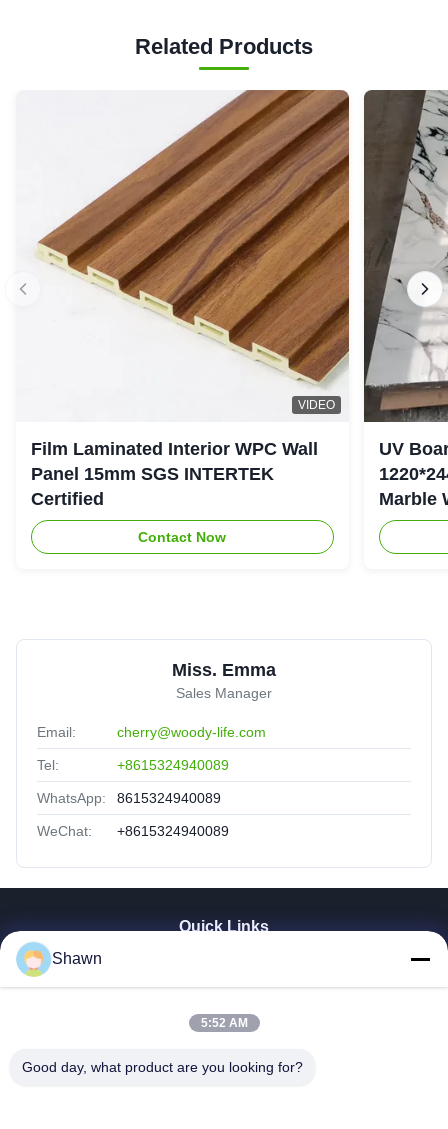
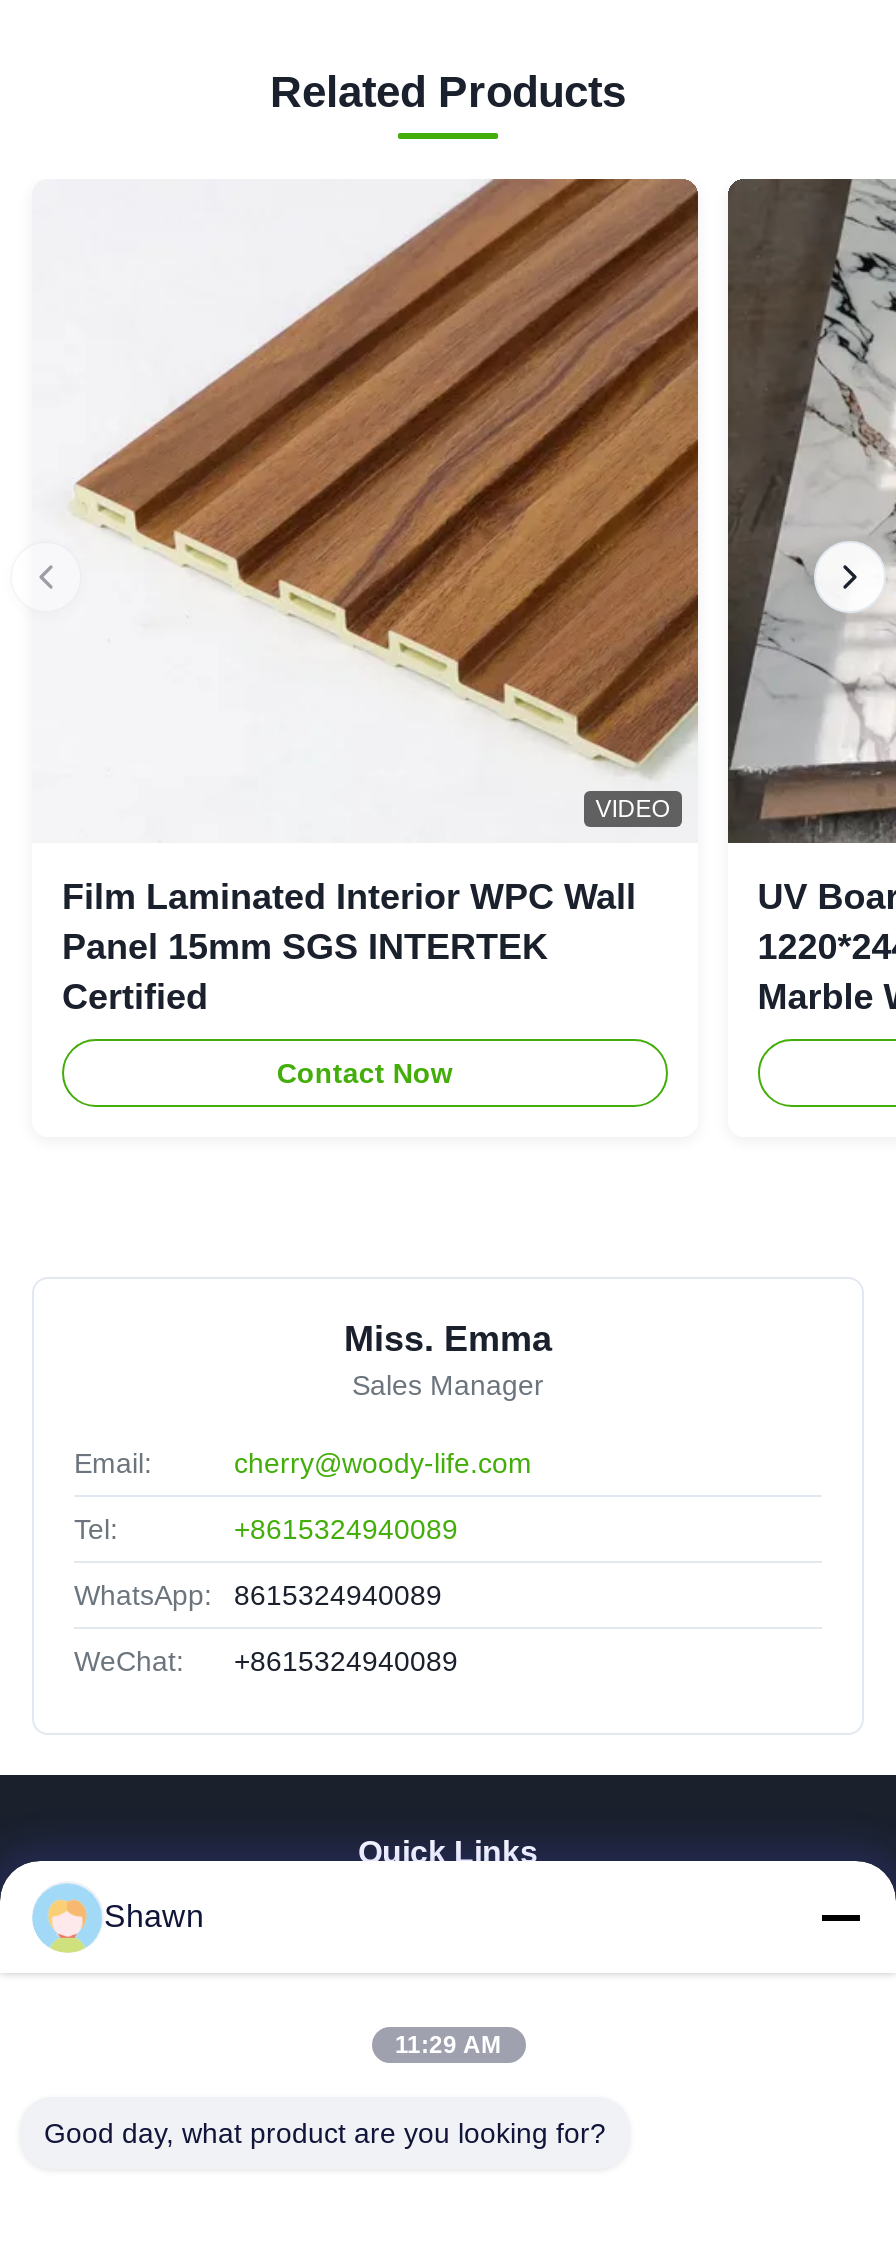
[200,1016,247,1030] 5:52 AM -> [395,2031,501,2059] 11:29 AM

